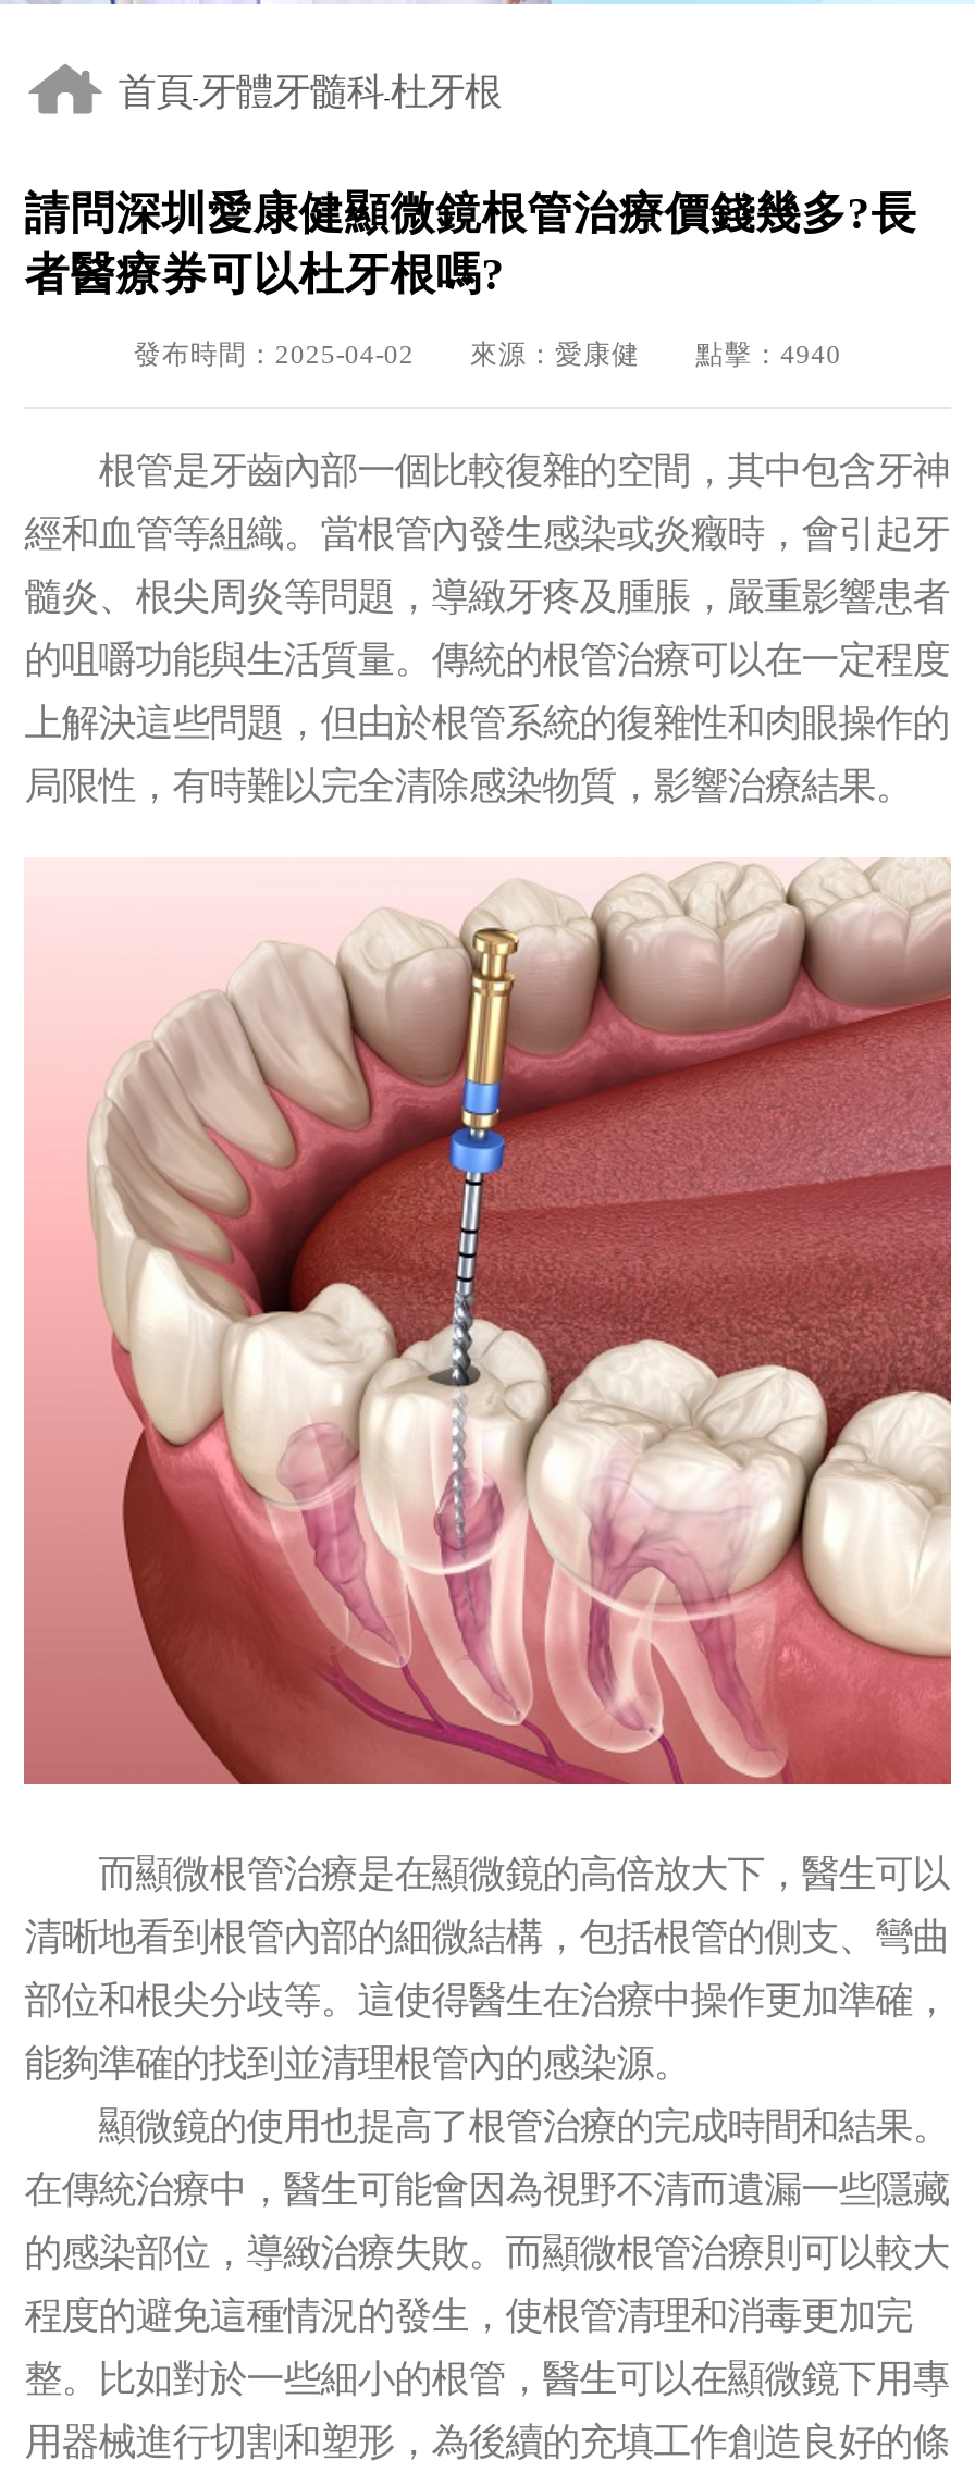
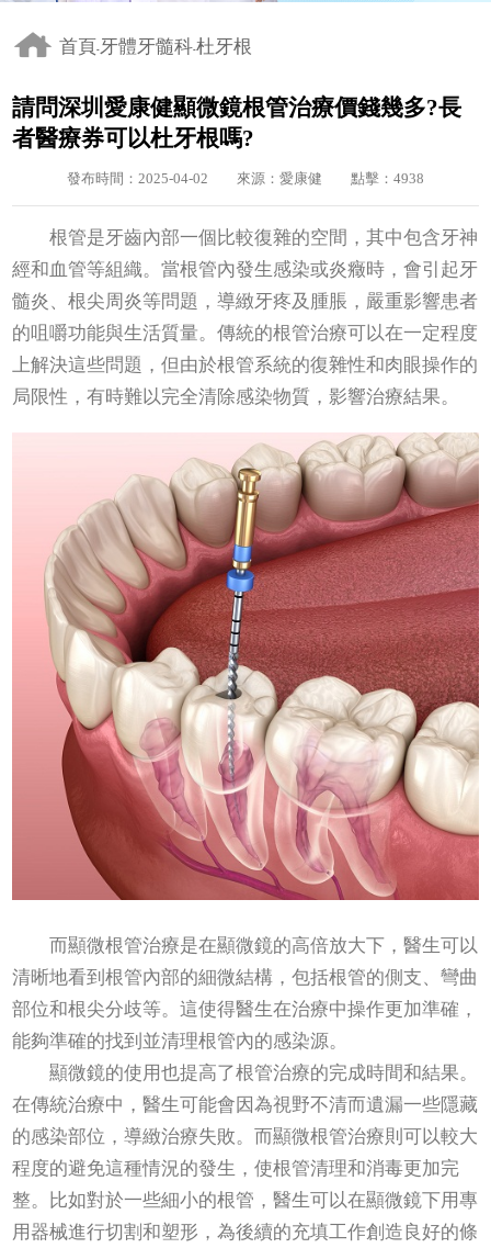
[133,339,842,370] 發布時間：2025-04-02 來源：愛康健 點擊：4940 -> [67,171,424,186] 發布時間：2025-04-02 來源：愛康健 點擊：4938

